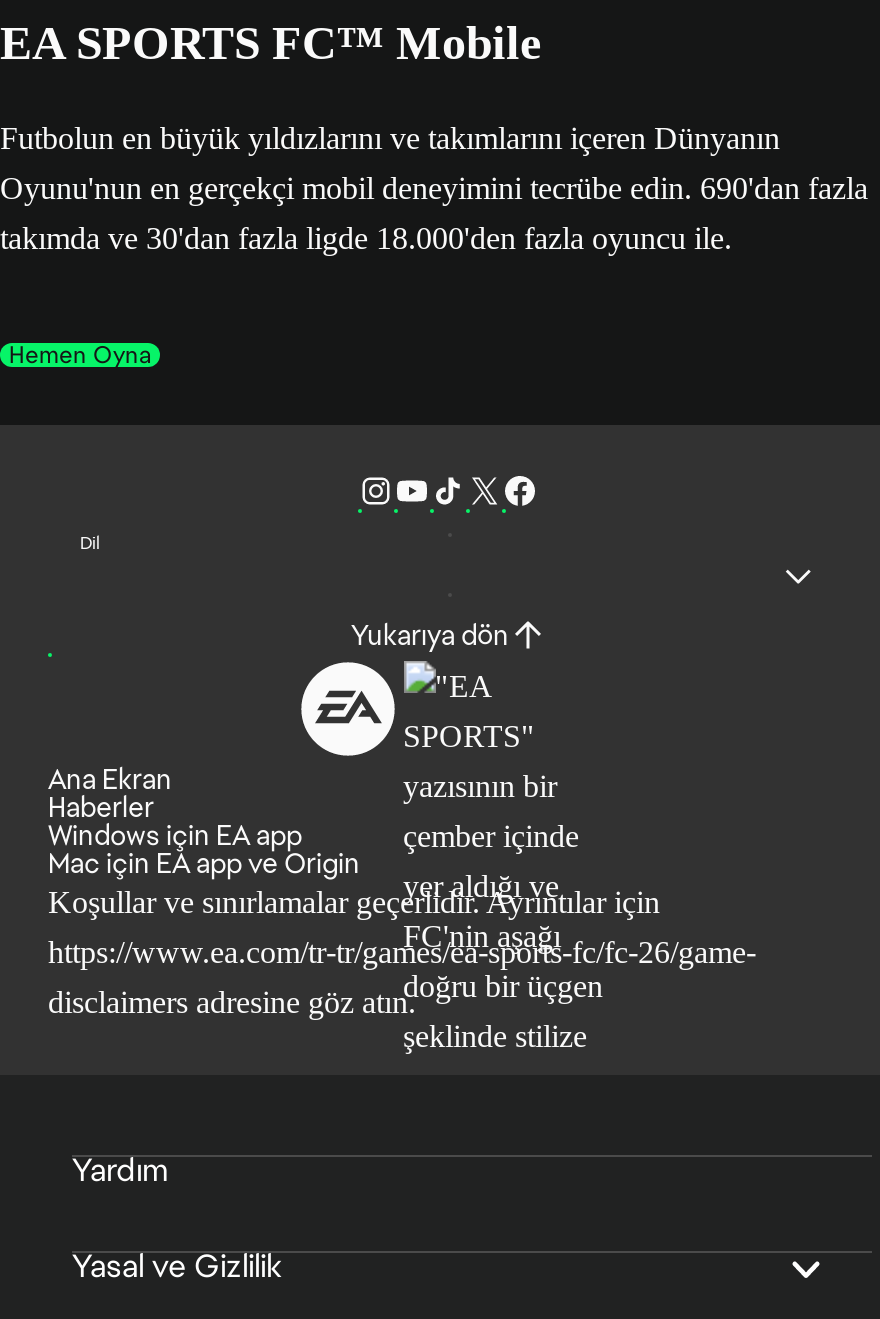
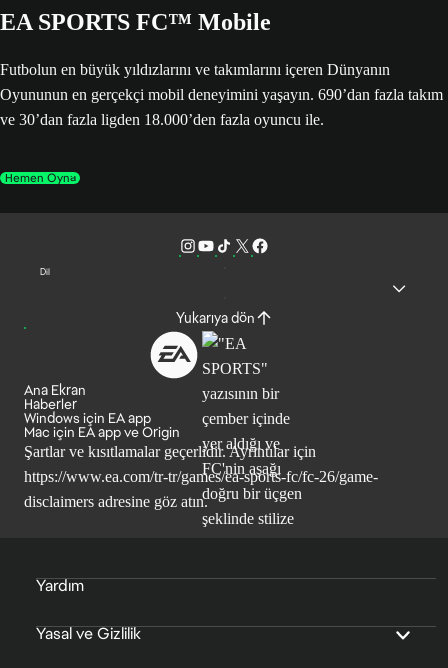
[0,171,868,205] Oyunu'nun en gerçekçi mobil deneyimini tecrübe edin. 690'dan fazla -> [0,86,443,103] Oyununun en gerçekçi mobil deneyimini yaşayın. 690’dan fazla takım
[0,221,732,255] takımda ve 30'dan fazla ligde 18.000'den fazla oyuncu ile. -> [0,111,324,128] ve 30’dan fazla ligden 18.000’den fazla oyuncu ile.
[48,885,660,919] Koşullar ve sınırlamalar geçerlidir. Ayrıntılar için -> [24,443,316,460] Şartlar ve kısıtlamalar geçerlidir. Ayrıntılar için

